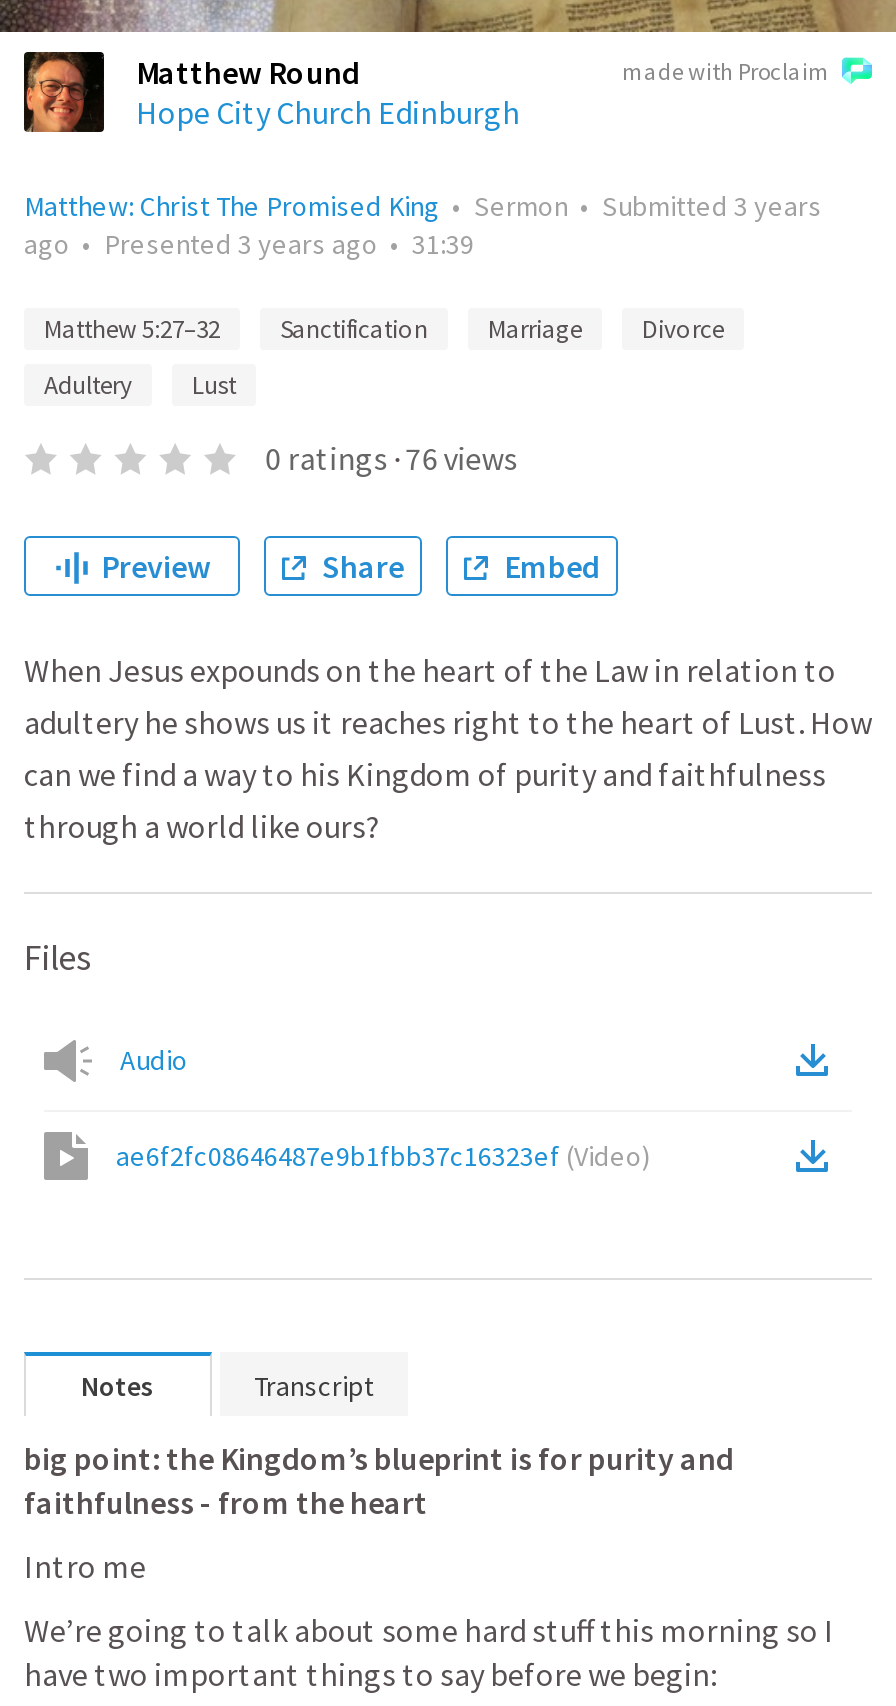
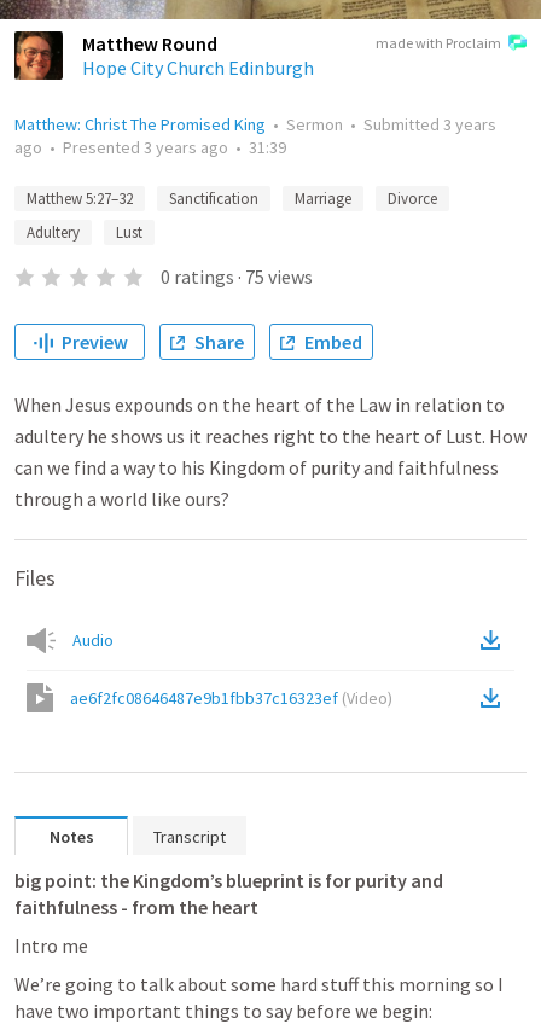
[265,438,517,478] 0 ratings · 76 views -> [160,264,312,289] 0 ratings · 75 views

